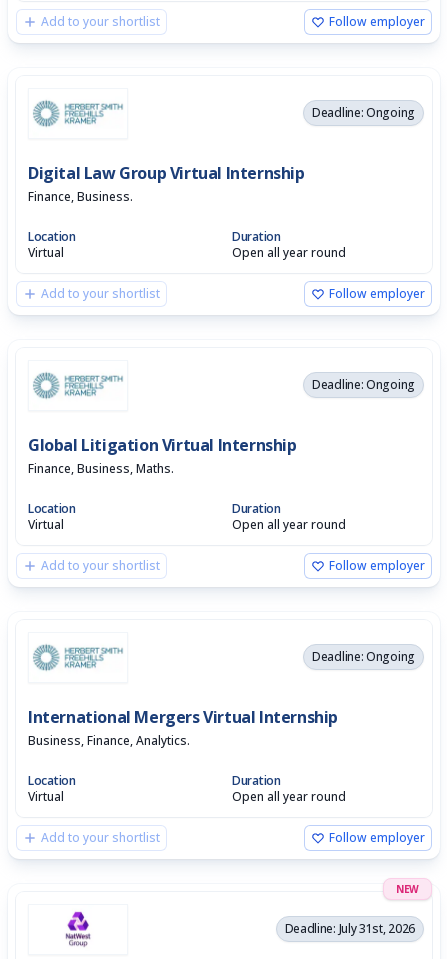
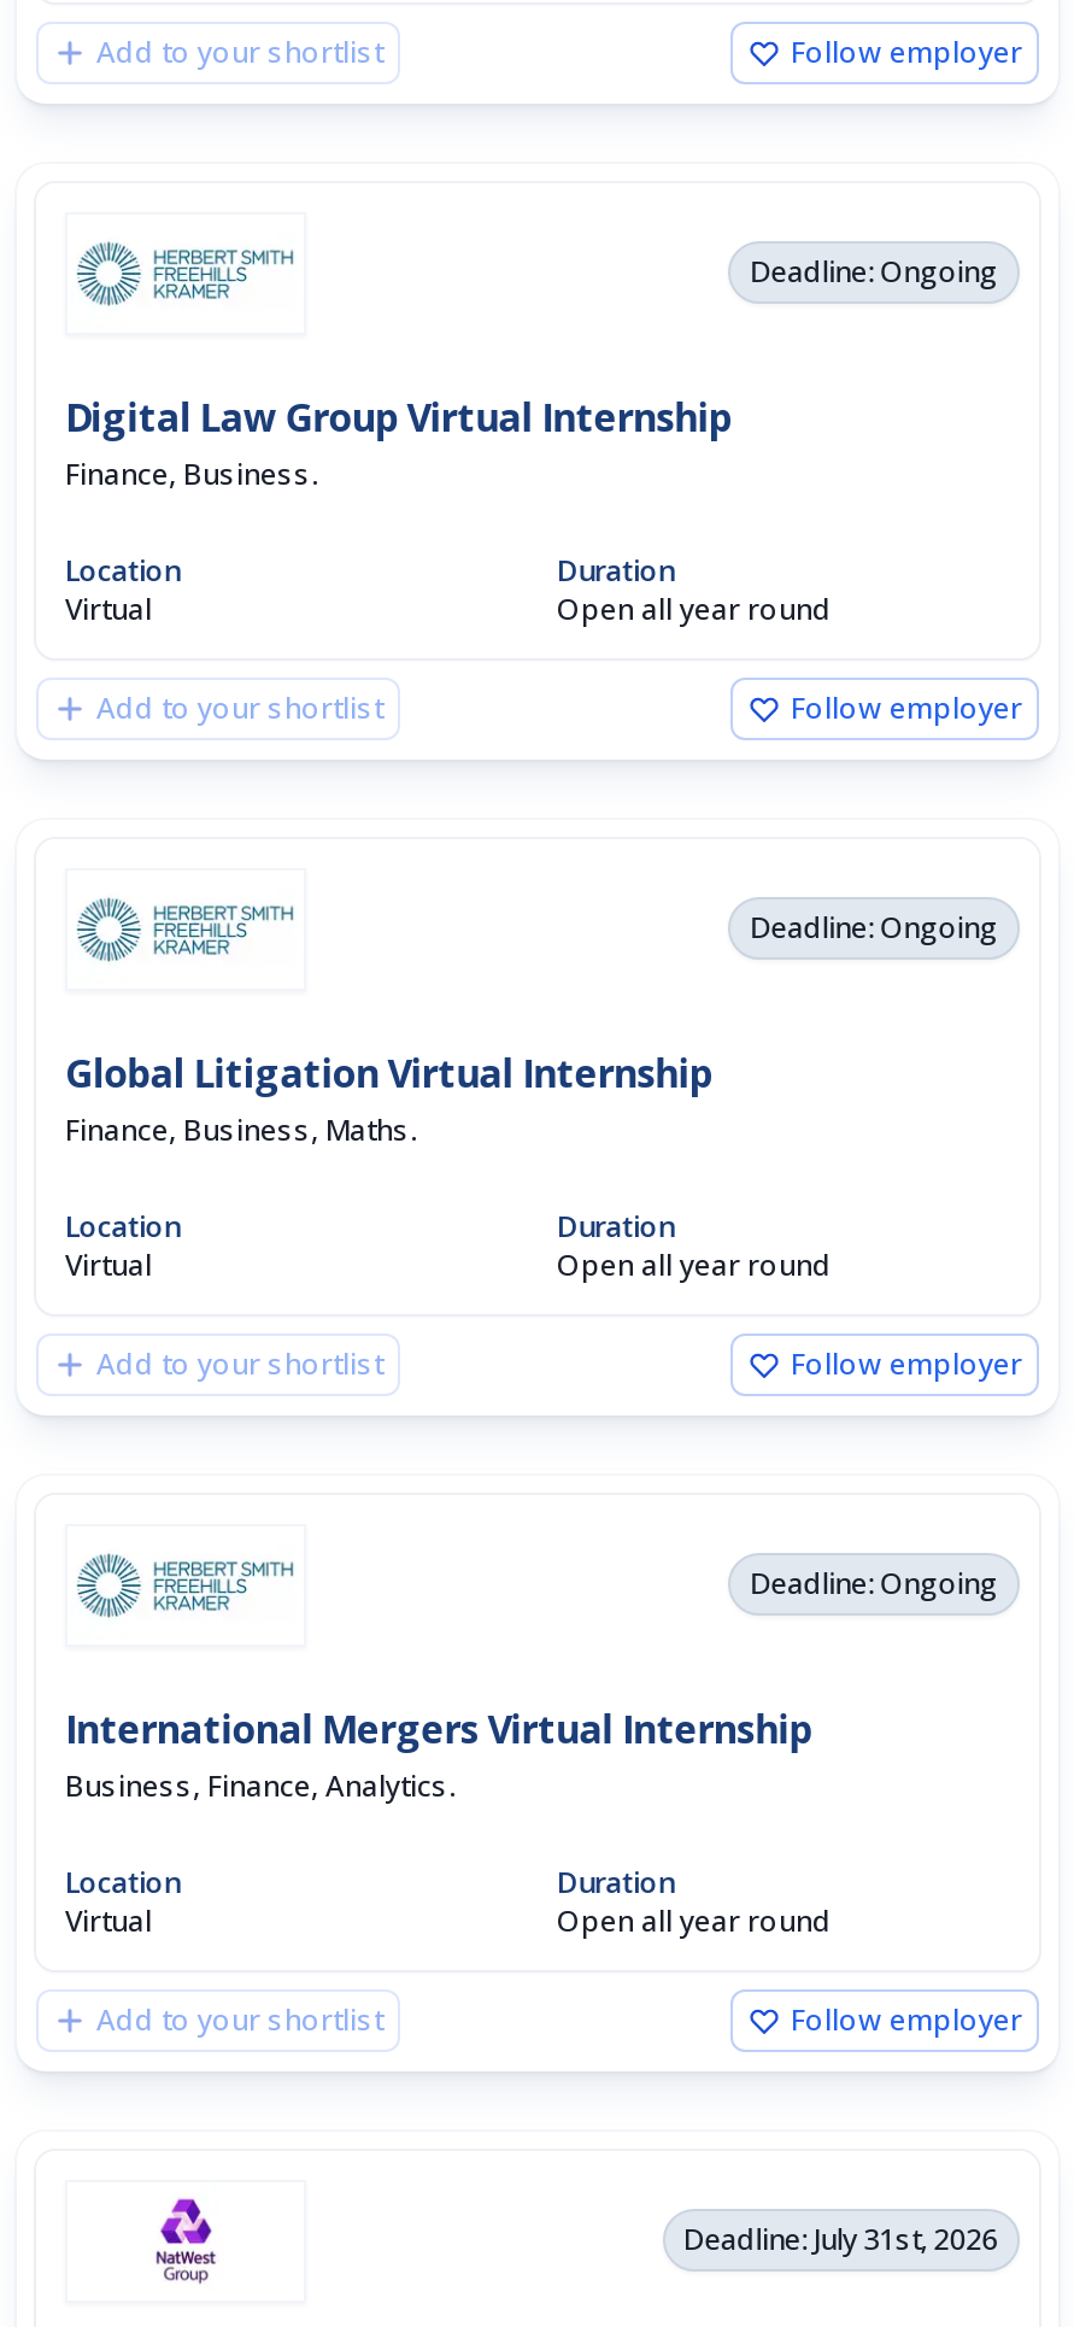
[396,882,419,896] NEW -> none

